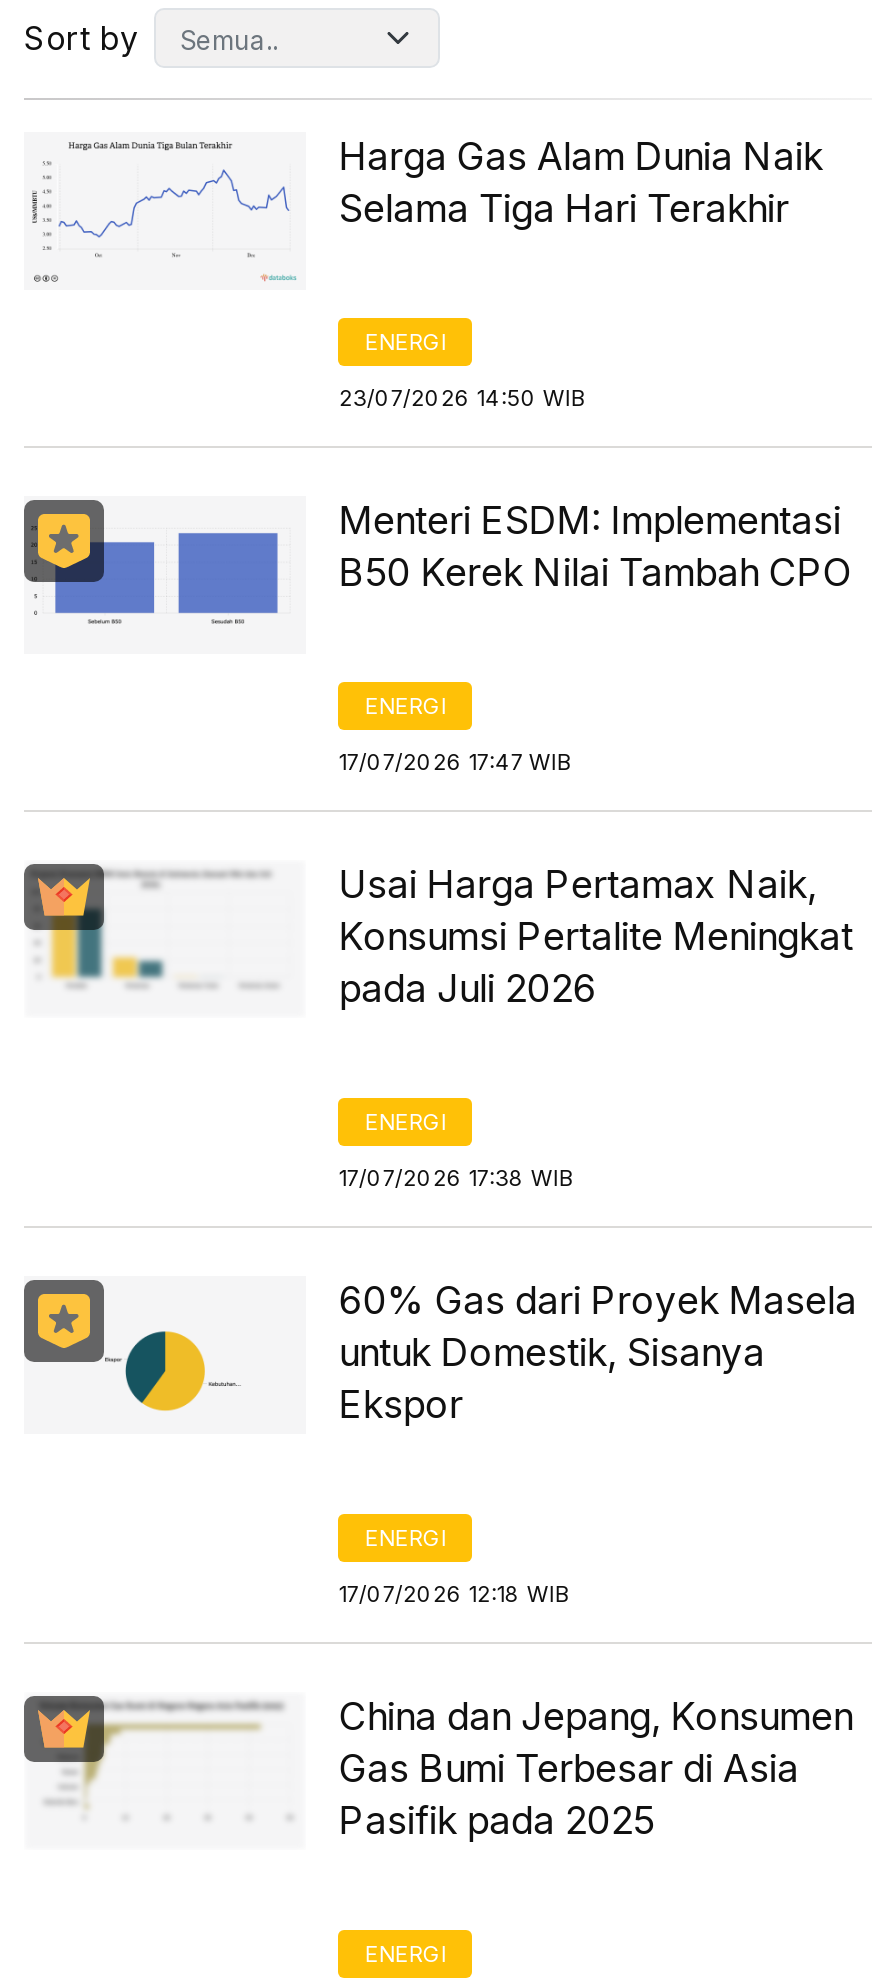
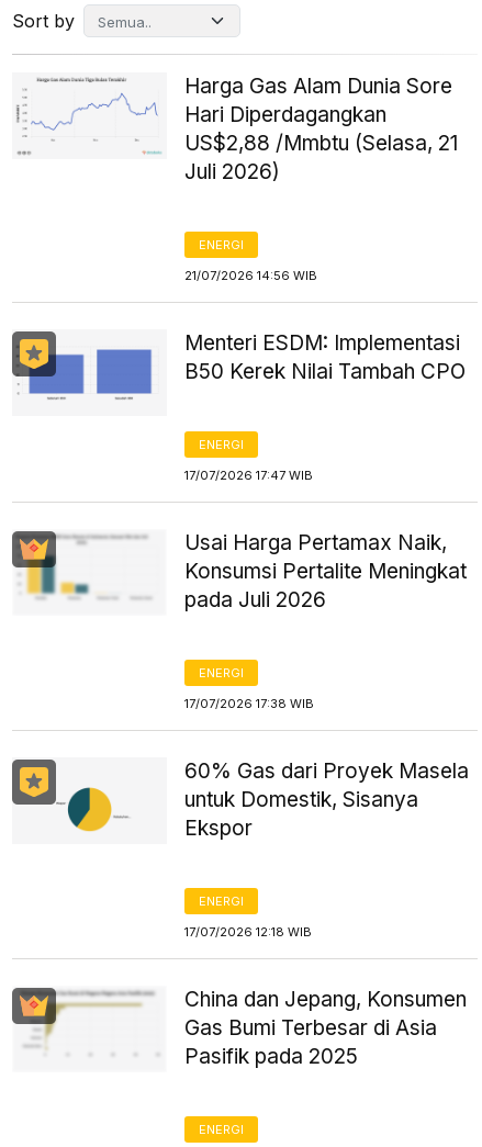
[339,134,823,232] Harga Gas Alam Dunia Naik | Selama Tiga Hari Terakhir -> [185,74,458,184] Harga Gas Alam Dunia Sore | Hari Diperdagangkan | US$2,88 /Mmbtu (Selasa, 21 | Juli 2026)
[339,384,587,412] 23/07/2026 14:50 WIB -> [185,268,318,283] 21/07/2026 14:56 WIB

